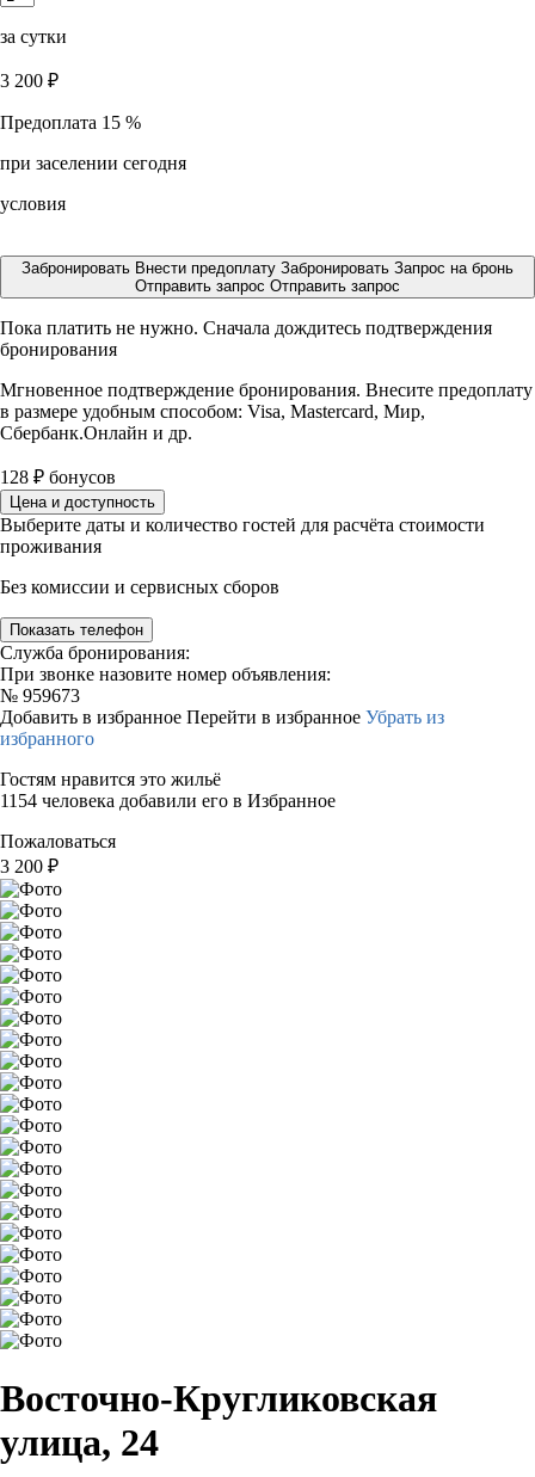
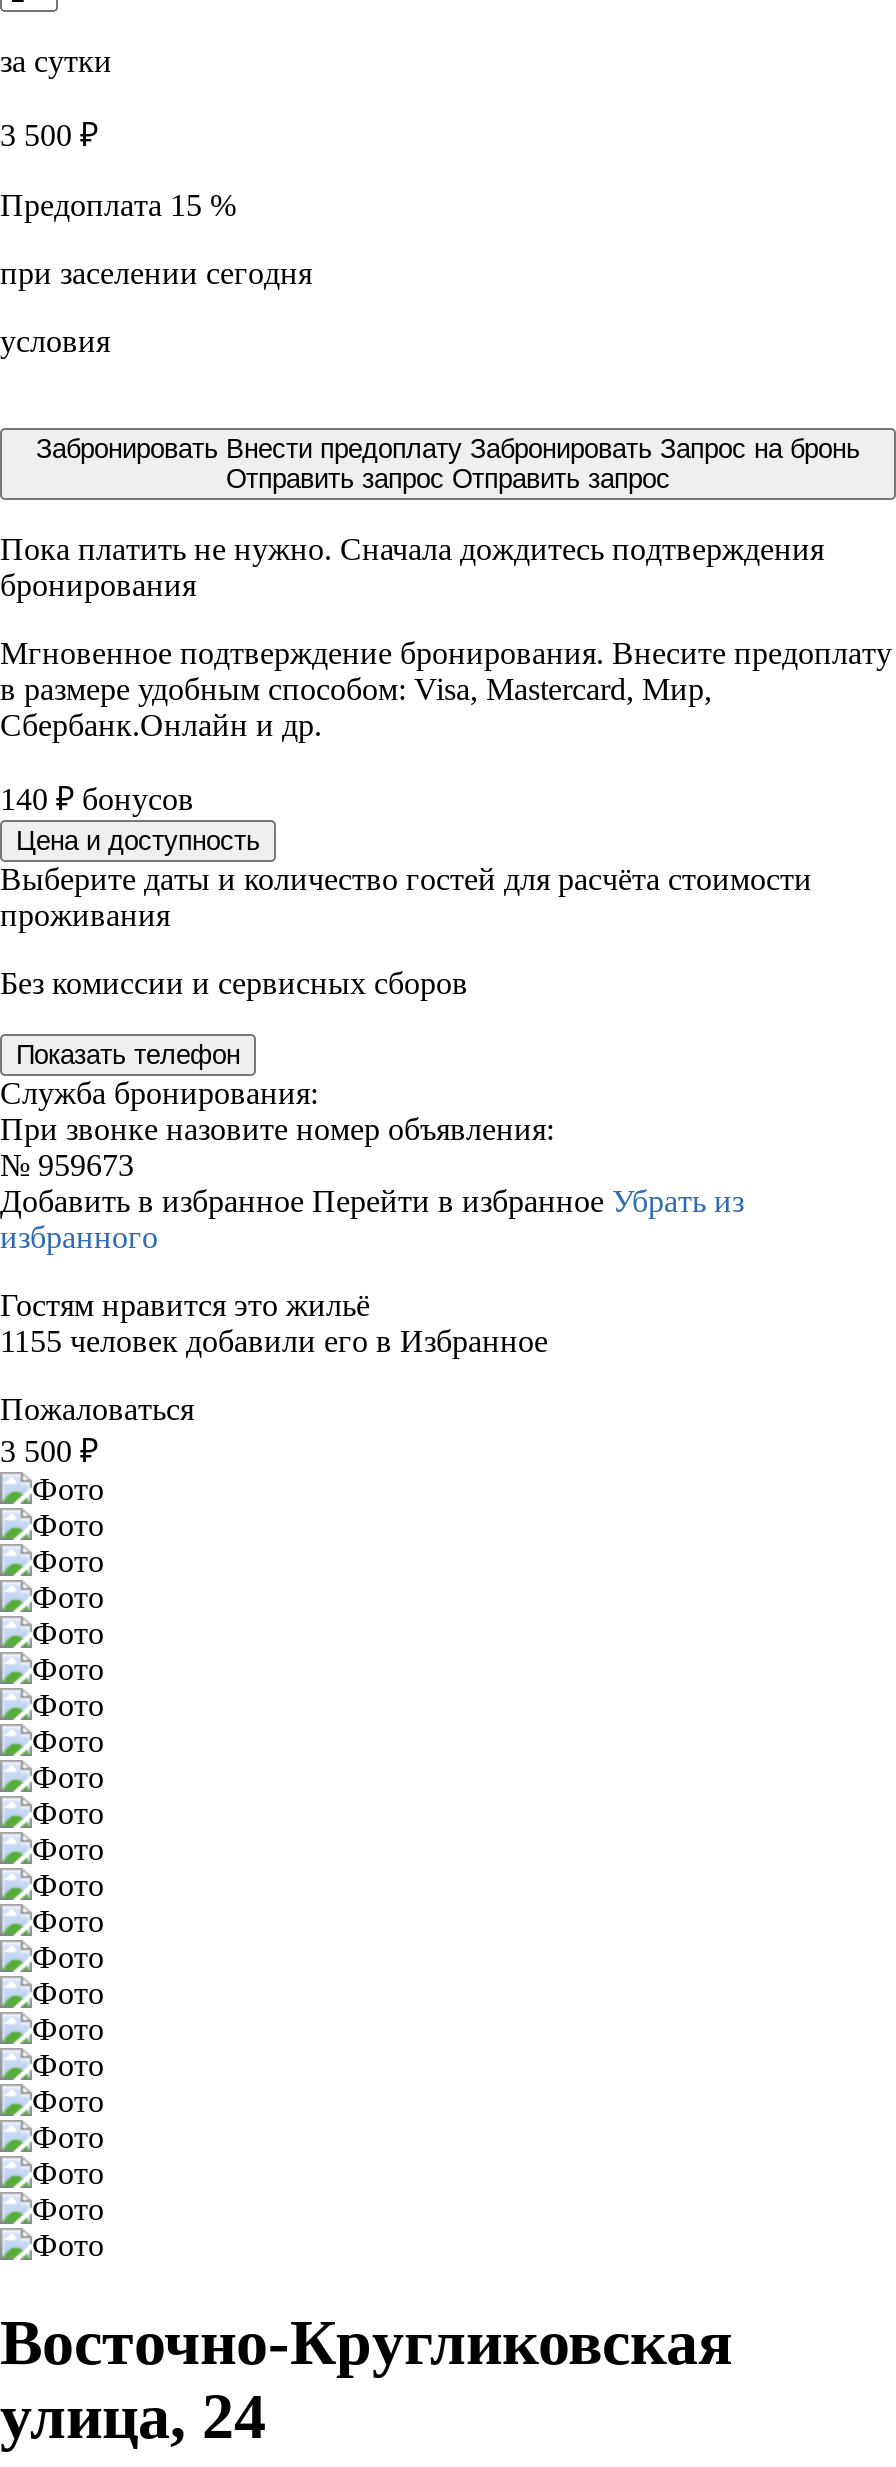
[0,70,59,91] 3 200 ₽ -> [0,118,98,152] 3 500 ₽
[0,467,116,487] 128 ₽ бонусов -> [0,782,194,816] 140 ₽ бонусов
[0,790,336,811] 1154 человека добавили его в Избранное -> [0,1324,548,1358] 1155 человек добавили его в Избранное
[0,856,59,876] 3 200 ₽ -> [0,1434,98,1468] 3 500 ₽

